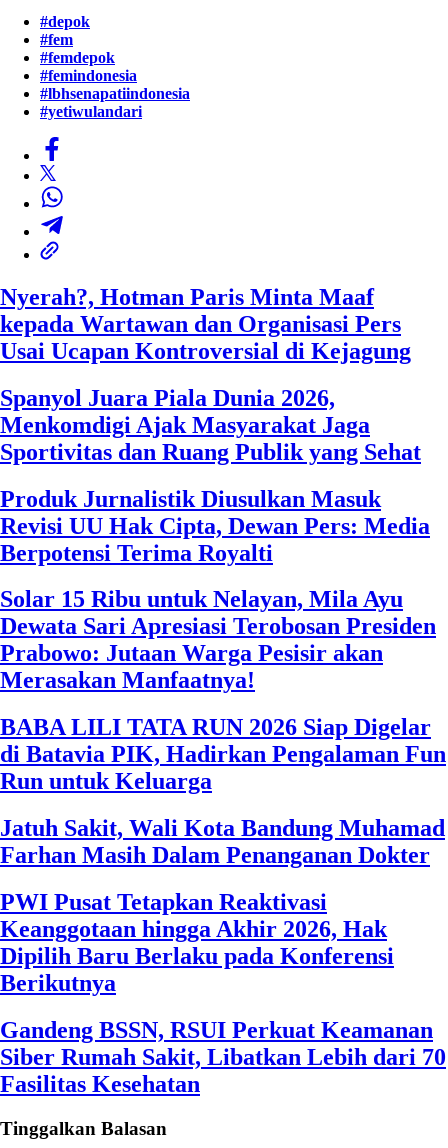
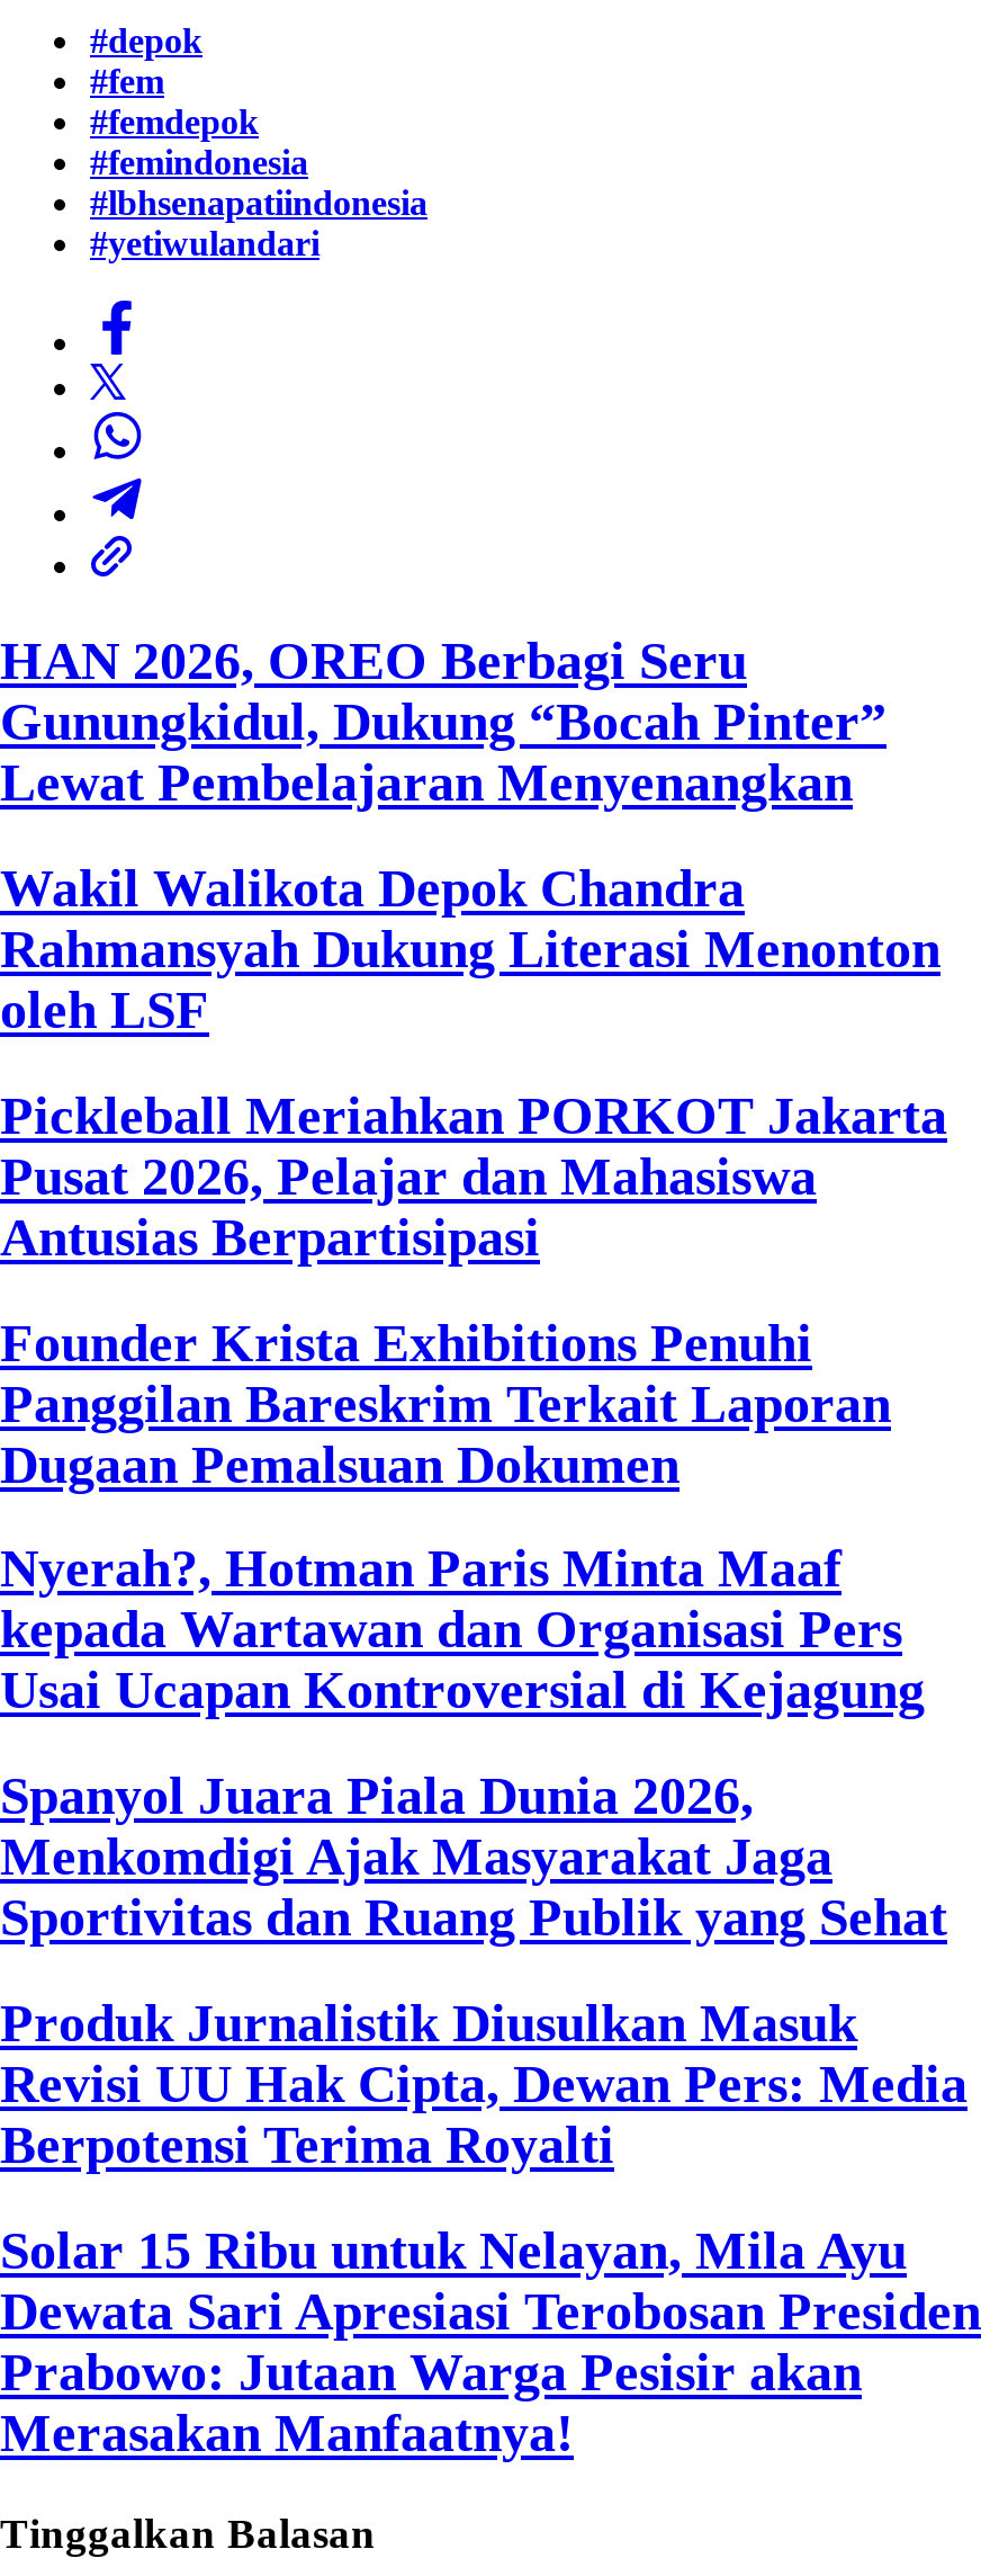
none -> [0,631,947,1493] HAN 2026, OREO Berbagi Seru | Gunungkidul, Dukung “Bocah Pinter” | Lewat Pembelajaran Menyenangkan | Wakil Walikota Depok Chandra | Rahmansyah Dukung Literasi Menonton | oleh LSF | Pickleball Meriahkan PORKOT Jakarta | Pusat 2026, Pelajar dan Mahasiswa | Antusias Berpartisipasi | Founder Krista Exhibitions Penuhi | Panggilan Bareskrim Terkait Laporan | Dugaan Pemalsuan Dokumen
moved [0,284,436,693] -> [0,1540,981,2463]: Nyerah?, Hotman Paris Minta Maaf | kepada Wartawan dan Organisasi Pers | Usai Ucapan Kontroversial di Kejagung | ... | Prabowo: Jutaan Warga Pesisir akan | Merasakan Manfaatnya!
[0,714,446,1097] BABA LILI TATA RUN 2026 Siap Digelar | di Batavia PIK, Hadirkan Pengalaman Fun | Run untuk Keluarga | Jatuh Sakit, Wali Kota Bandung Muhamad | Farhan Masih Dalam Penanganan Dokter | PWI Pusat Tetapkan Reaktivasi | Keanggotaan hingga Akhir 2026, Hak | Dipilih Baru Berlaku pada Konferensi | Berikutnya | Gandeng BSSN, RSUI Perkuat Keamanan | Siber Rumah Sakit, Libatkan Lebih dari 70 | Fasilitas Kesehatan -> none

